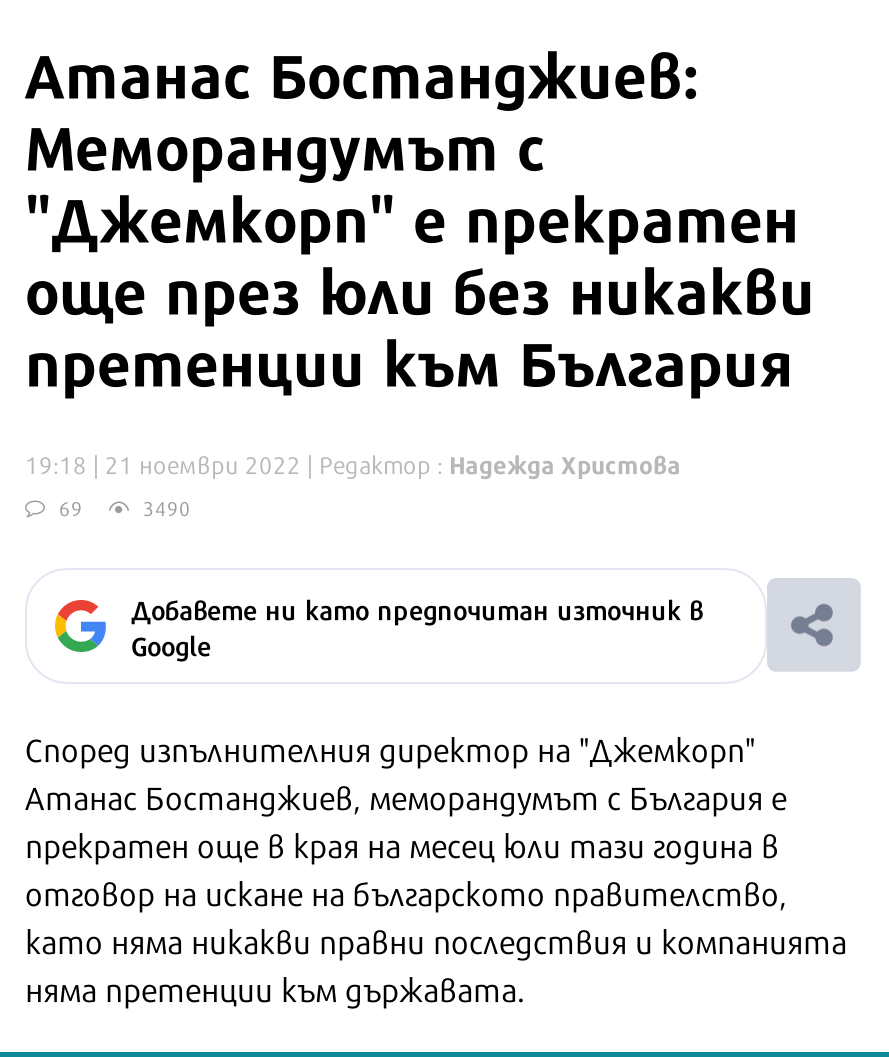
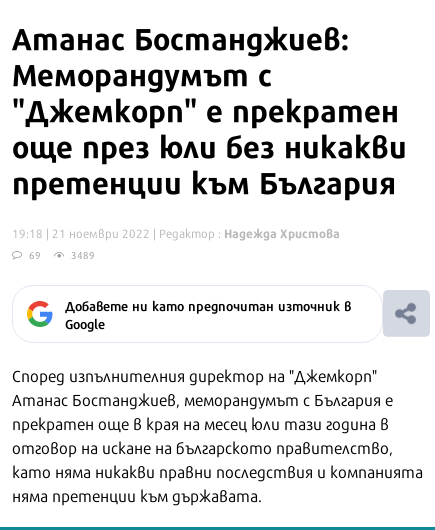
[143,492,191,522] 3490 -> [71,247,95,262] 3489

